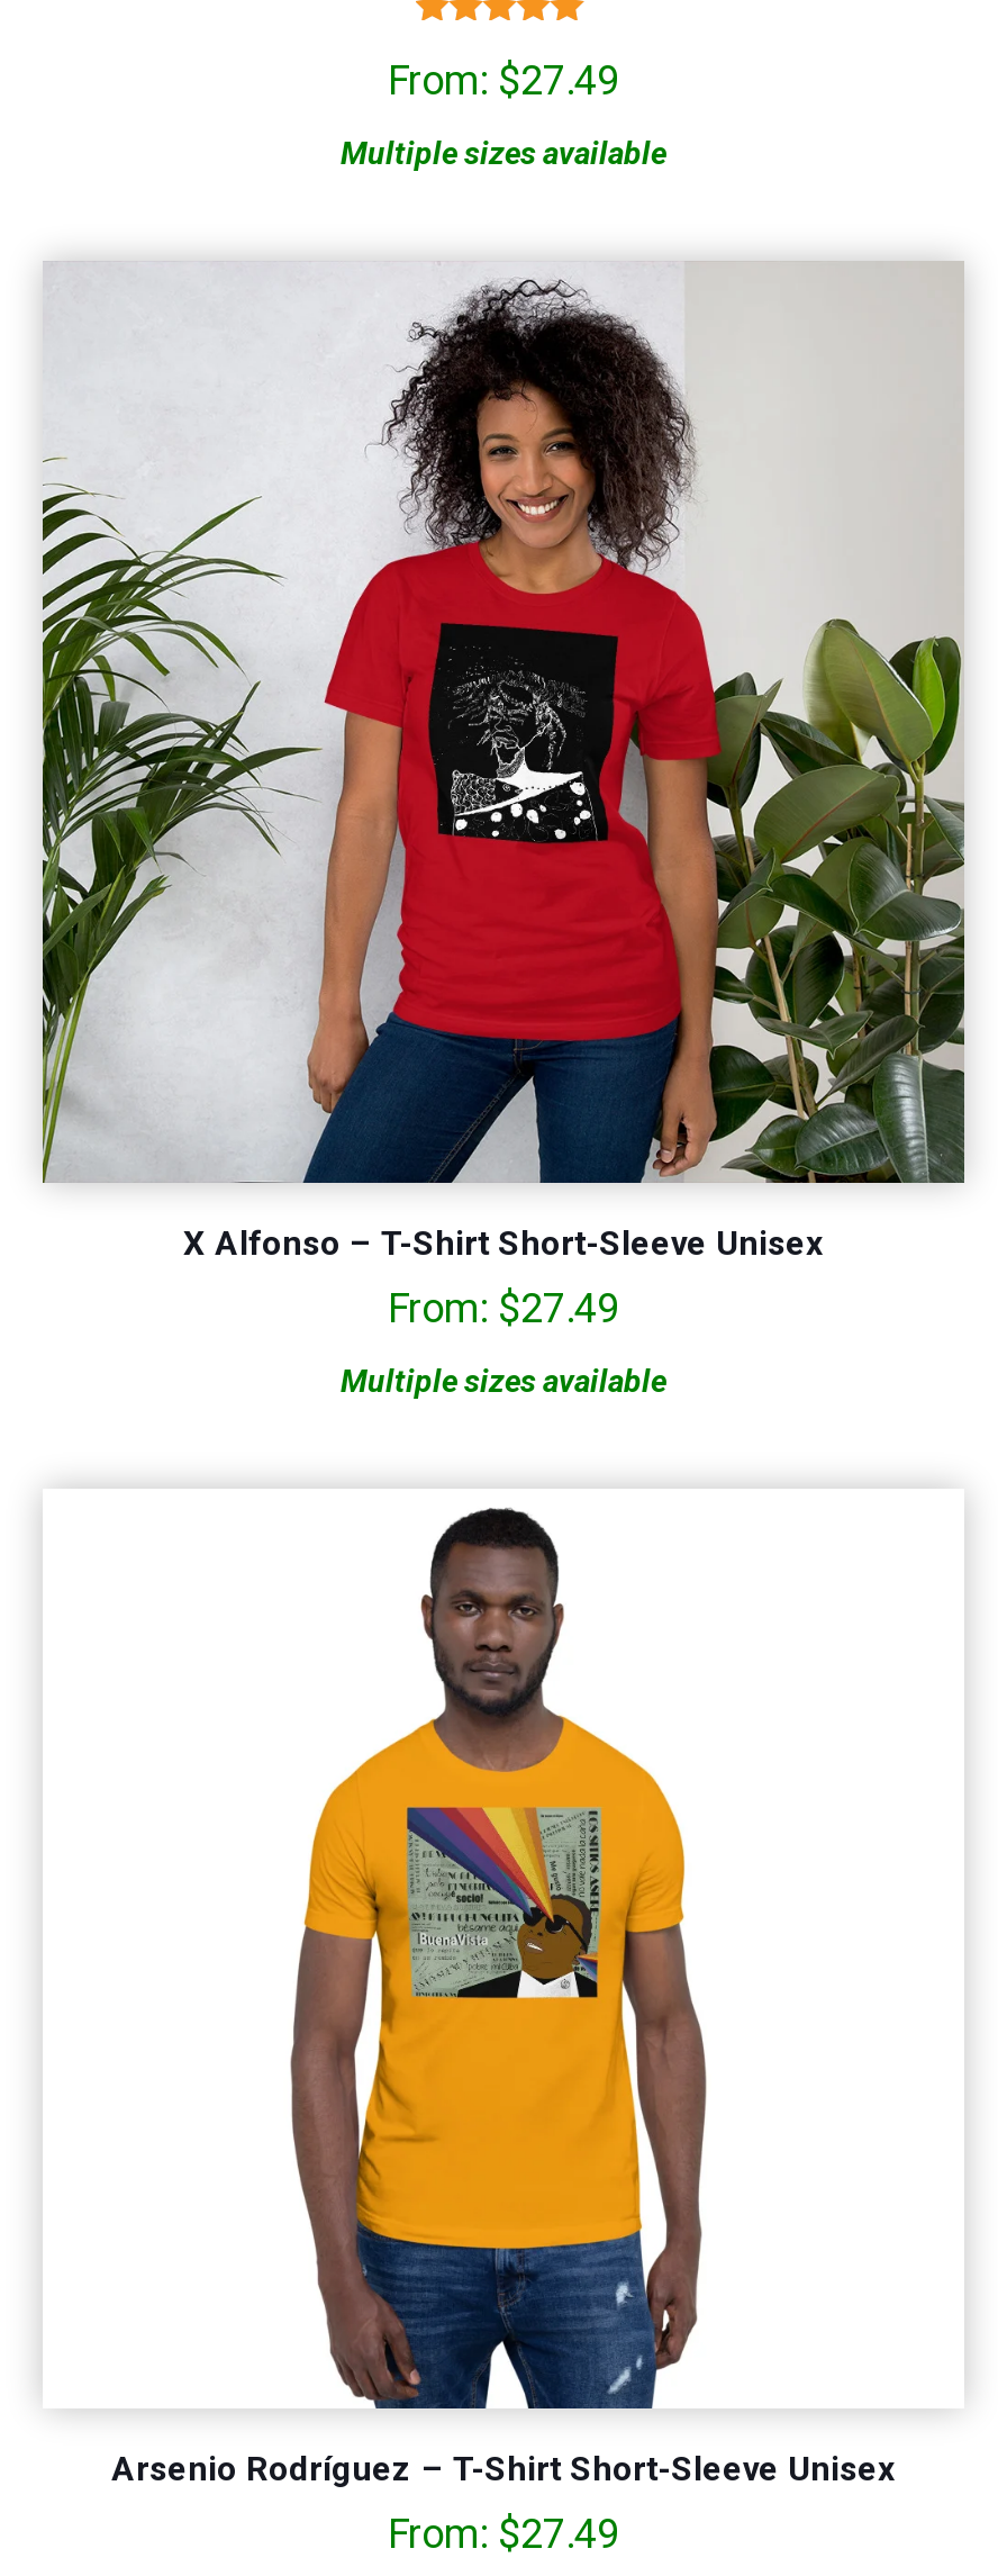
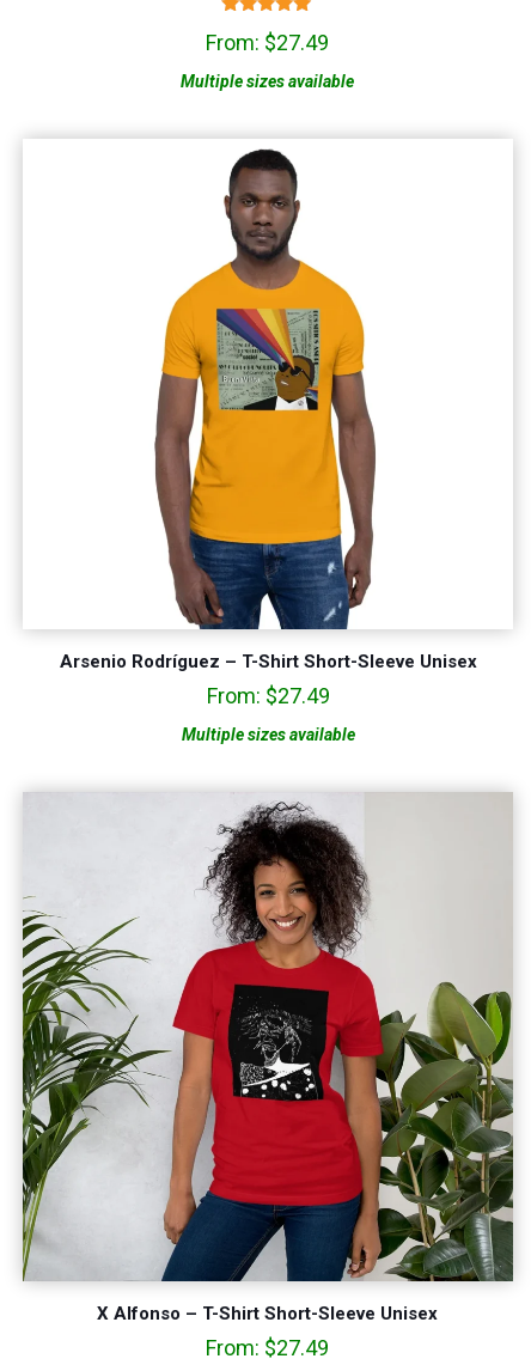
moved [40,261,967,1263] -> [22,792,514,1325]: [image] | X Alfonso – T-Shirt Short-Sleeve Unisex
moved [43,1491,964,2490] -> [23,140,513,672]: [image] | Arsenio Rodríguez – T-Shirt Short-Sleeve Unisex

